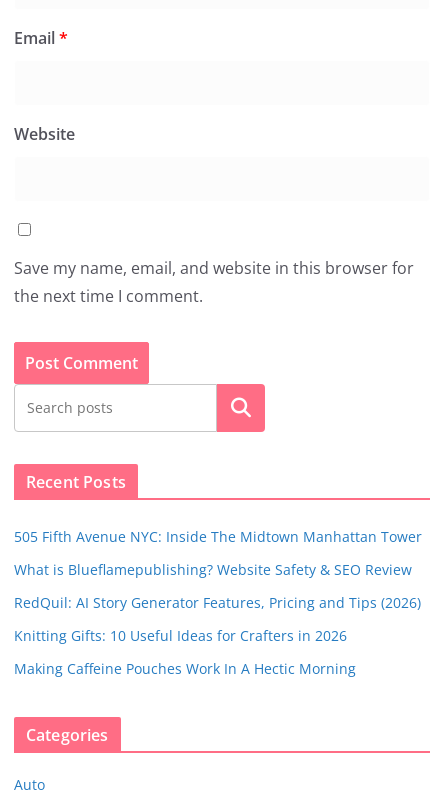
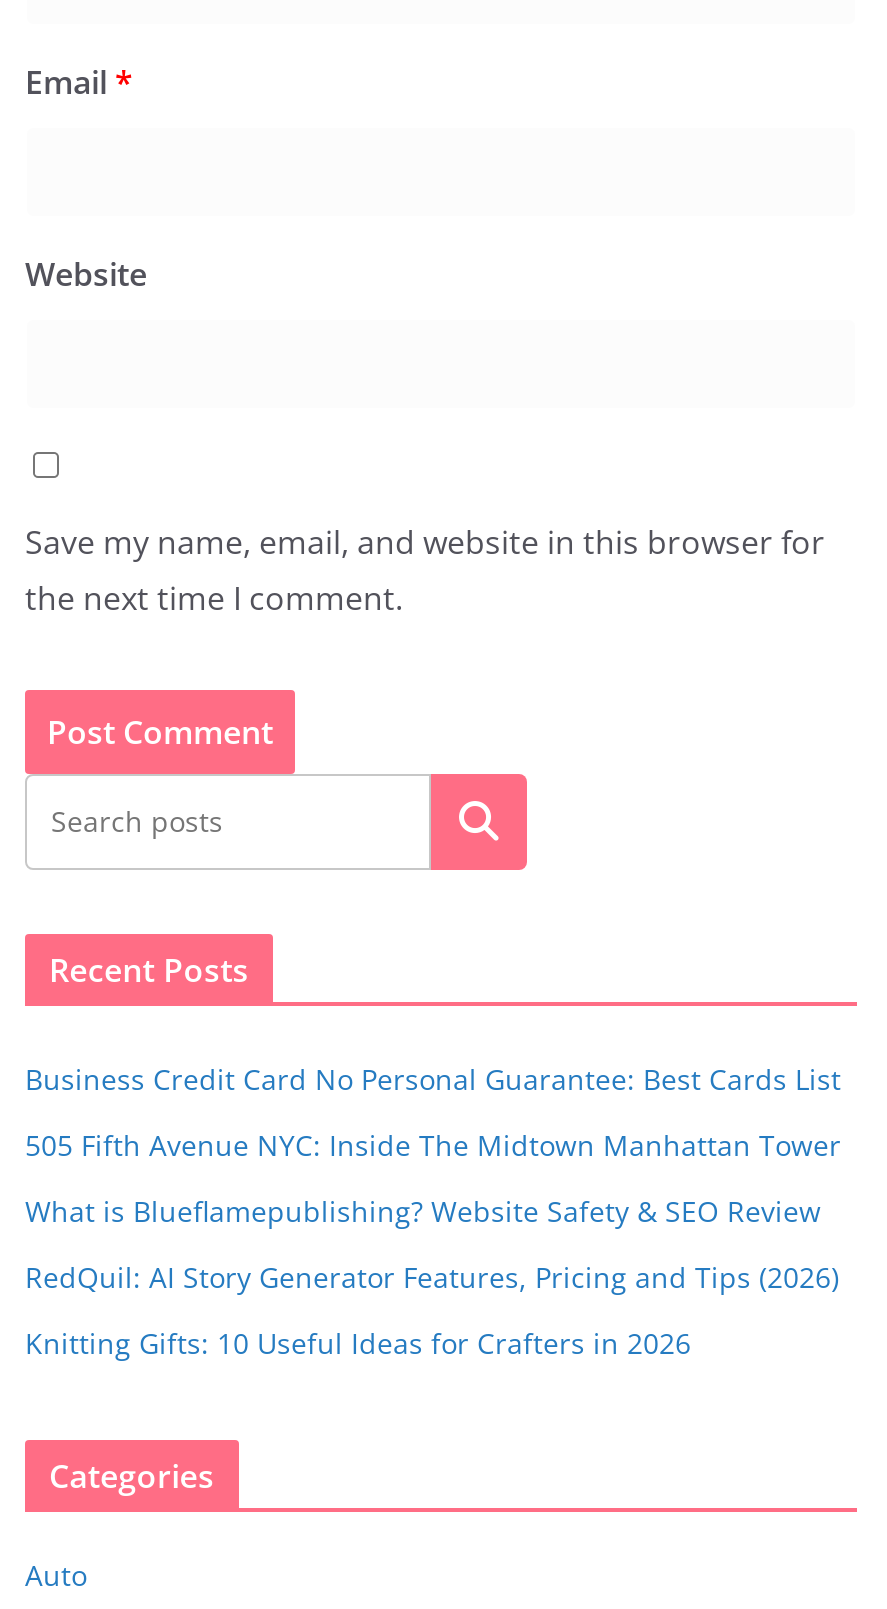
none -> [25,1060,841,1098] Business Credit Card No Personal Guarantee: Best Cards List
moved [14,527,422,645] -> [25,1126,841,1362]: 505 Fifth Avenue NYC: Inside The Midtown Manhattan Tower | What is Blueflamepublishing? Website Safety & SEO Review | RedQuil: AI Story Generator Features, Pricing and Tips (2026) | Knitting Gifts: 10 Useful Ideas for Crafters in 2026
[14,659,356,678] Making Caffeine Pouches Work In A Hectic Morning -> none

